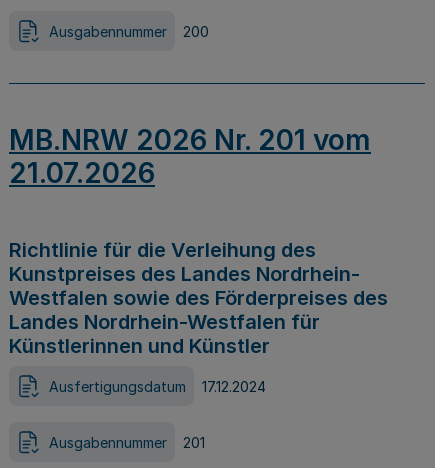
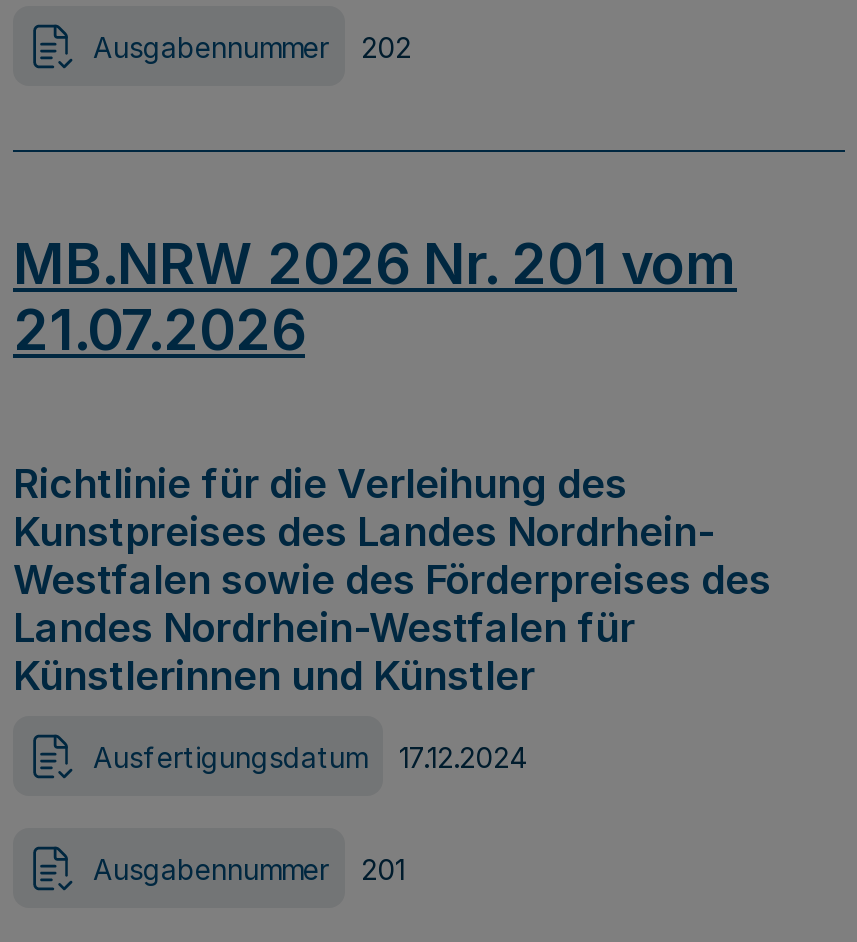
[49,22,209,39] Ausgabennummer 200 -> [93,29,411,63] Ausgabennummer 202

